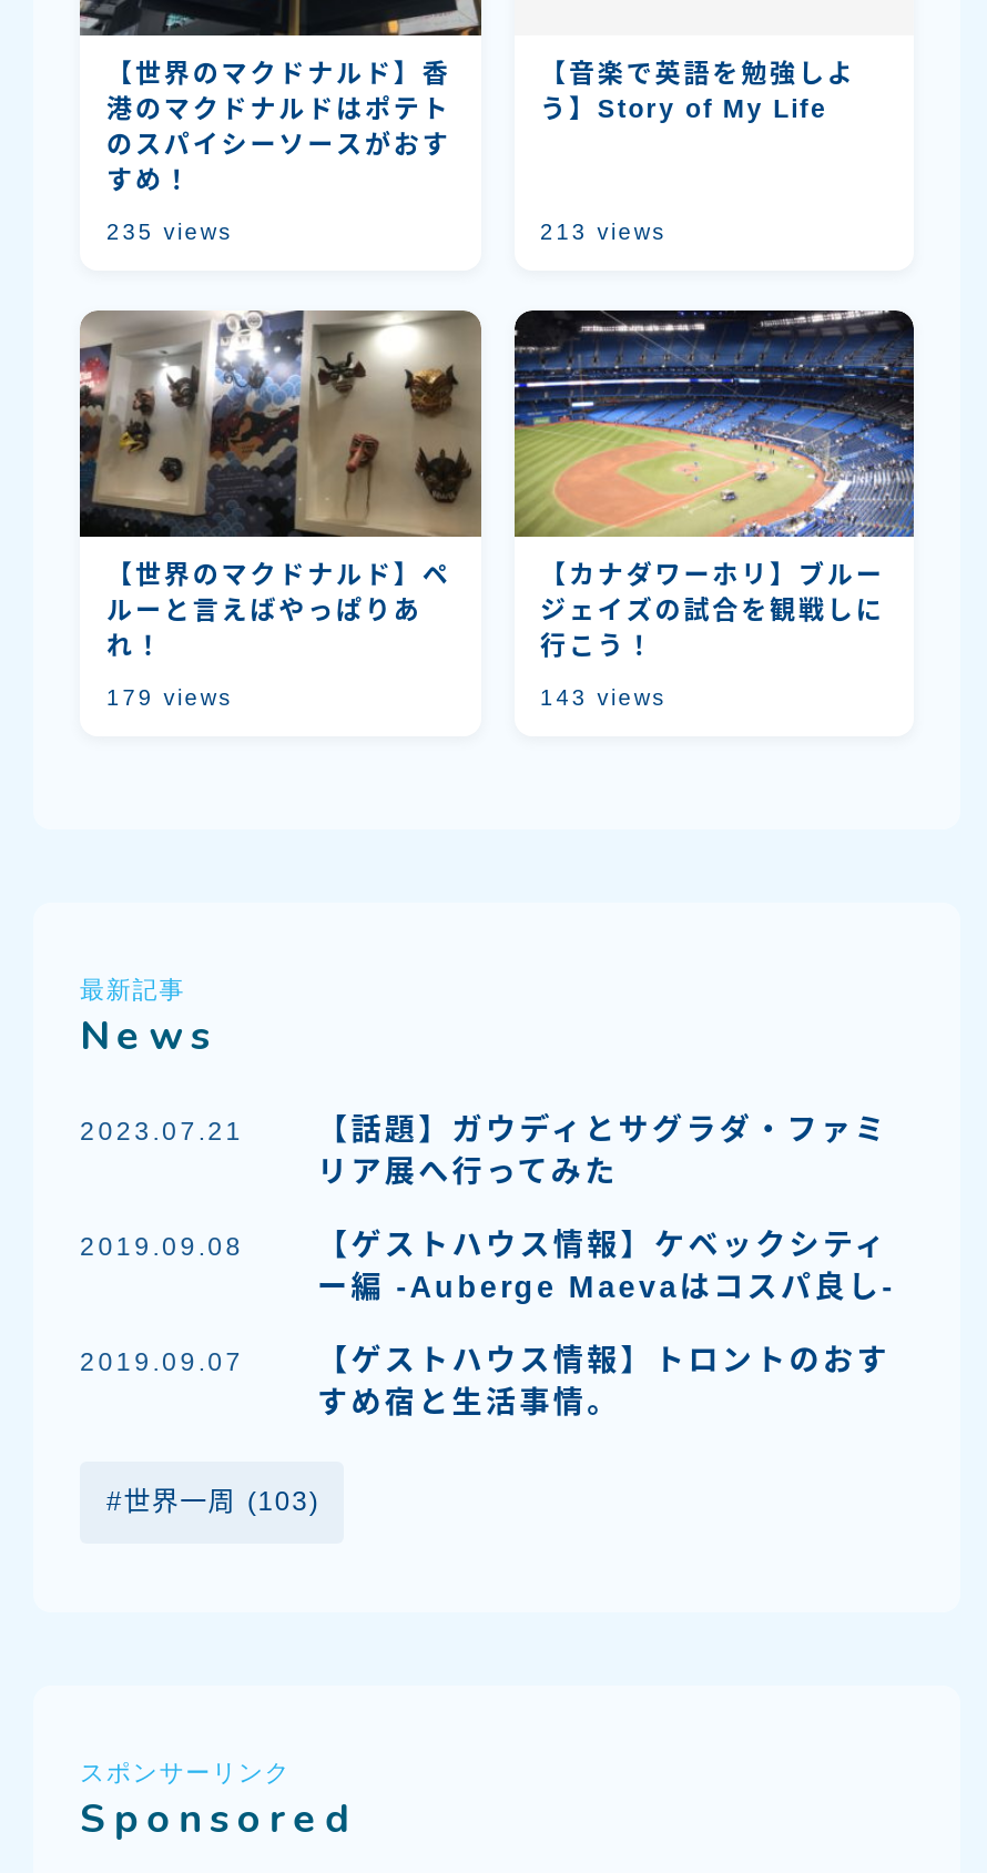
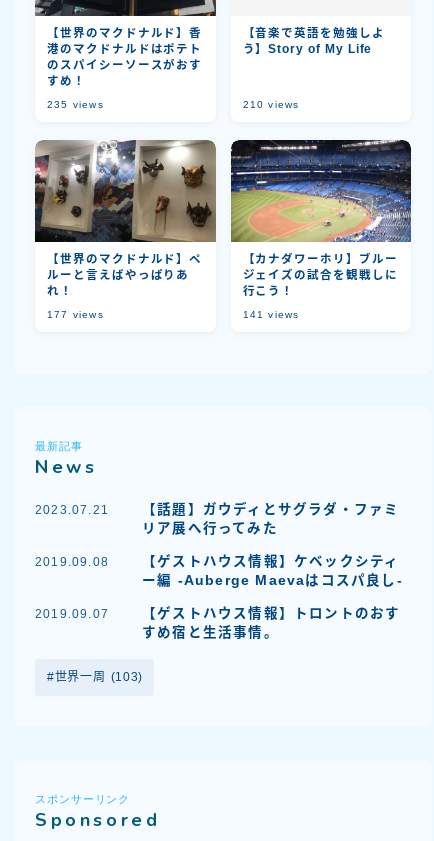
[540,220,666,244] 213 views -> [242,99,299,110] 210 views
[106,684,232,709] 179 views -> [47,308,104,319] 177 views
[540,684,666,709] 143 views -> [242,308,299,319] 141 views

